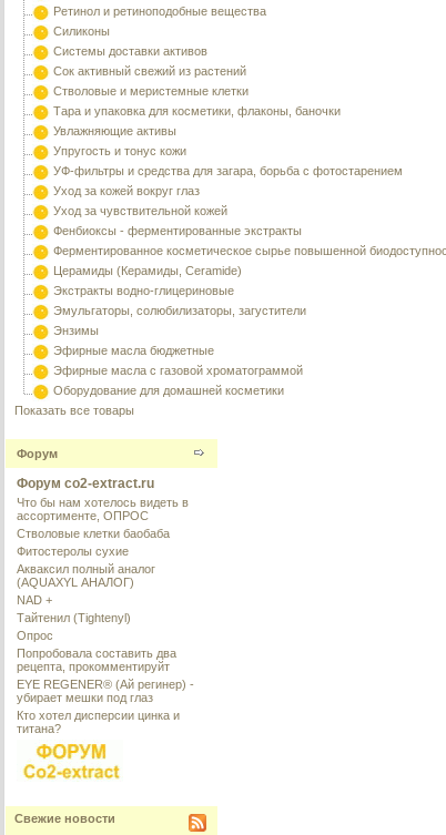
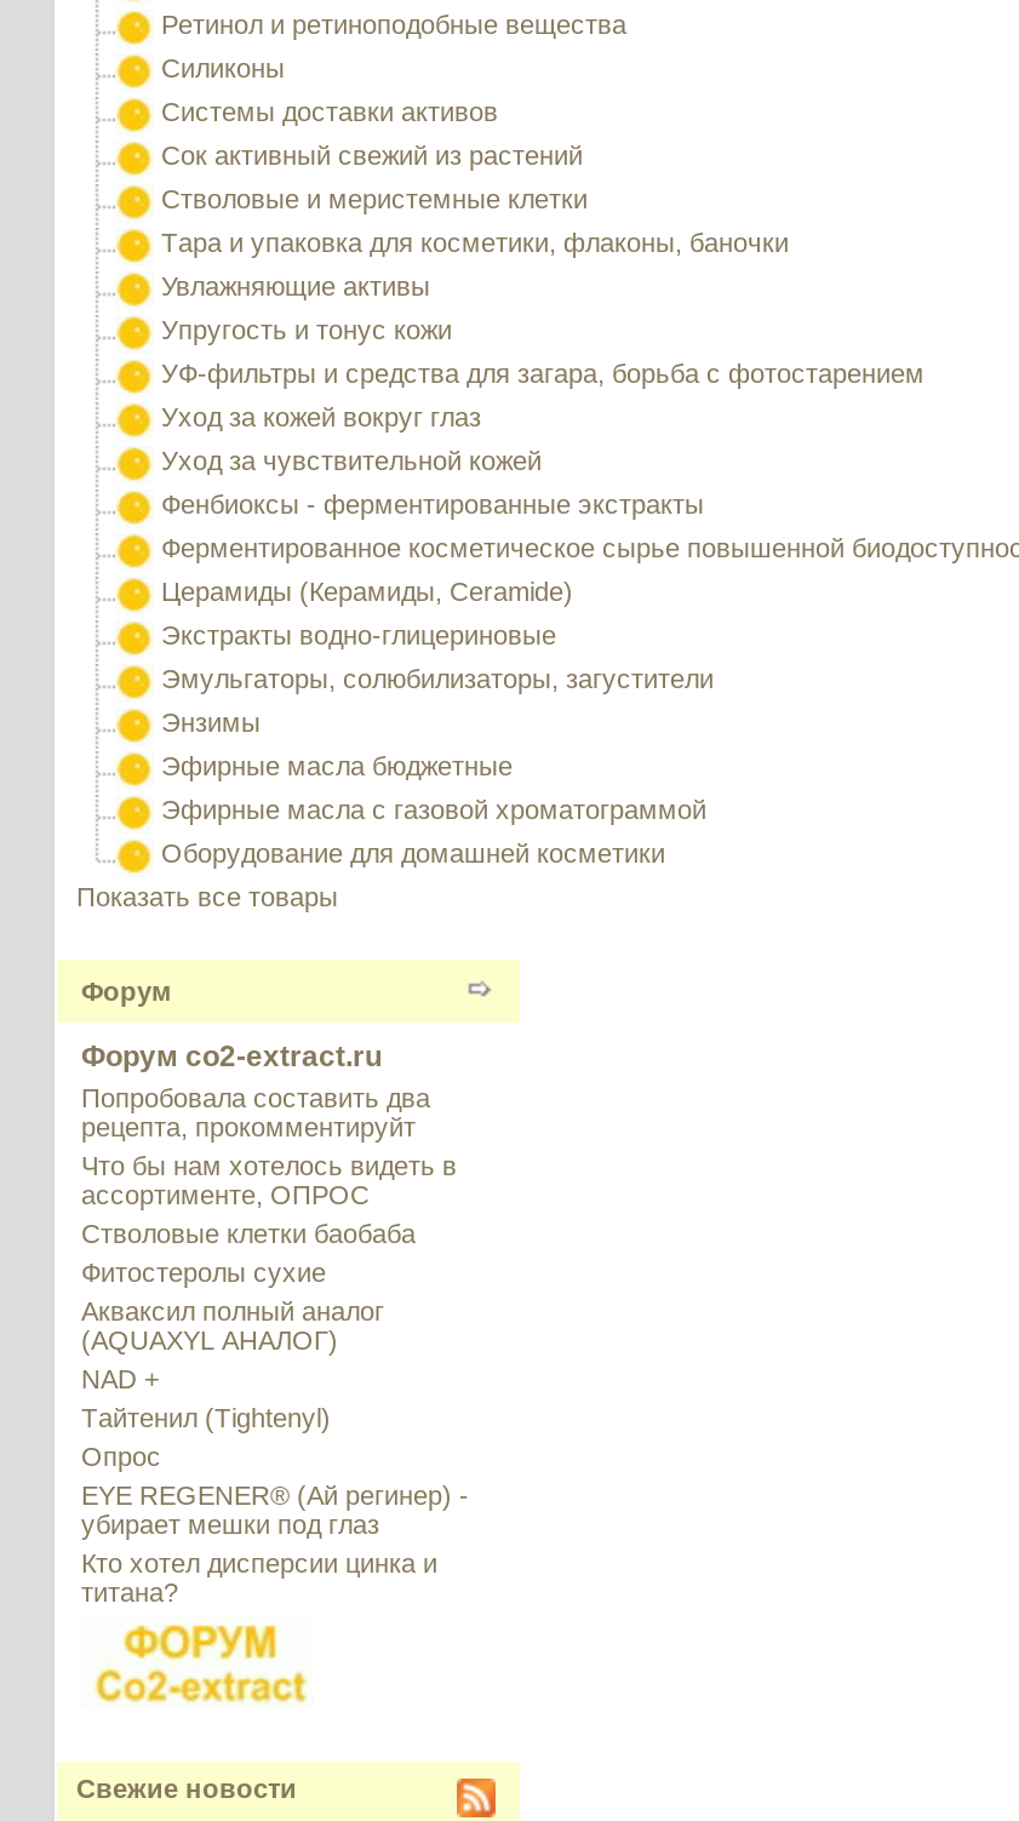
moved [17,496,189,642] -> [81,1151,457,1471]: Что бы нам хотелось видеть в | ассортименте, ОПРОС | Стволовые клетки баобаба | ... | Тайтенил (Tightenyl) | Опрос
moved [17,646,176,673] -> [81,1083,430,1141]: Попробовала составить два | рецепта, прокомментируйт

